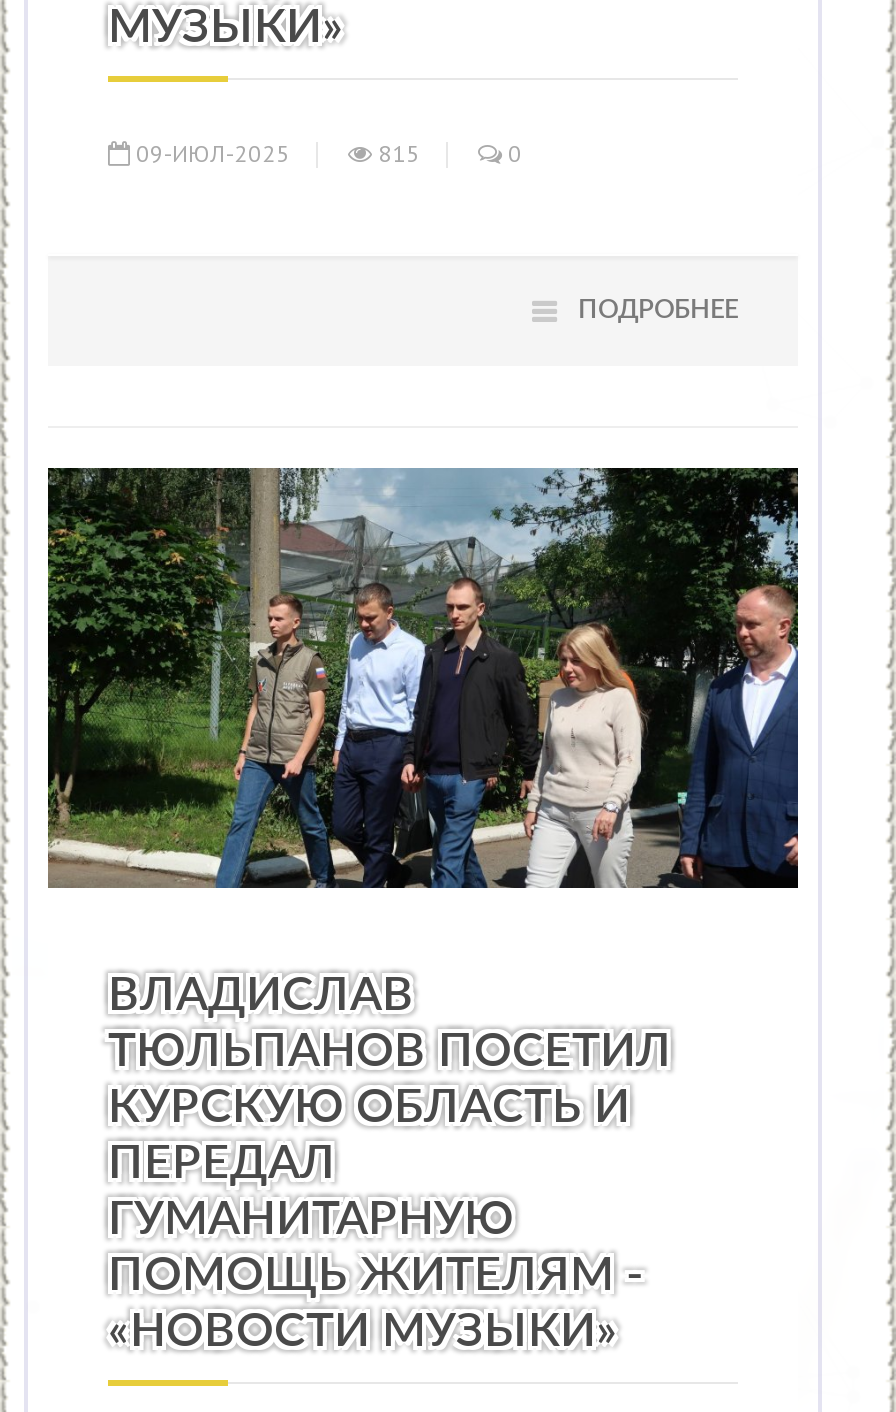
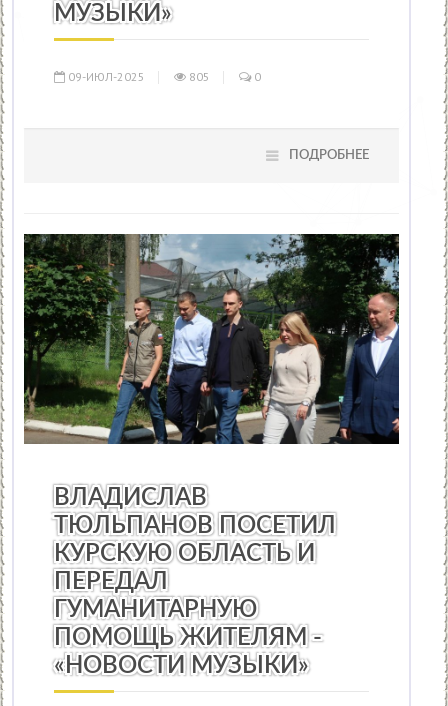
[372,139,420,169] 815 -> [186,69,210,84] 805

